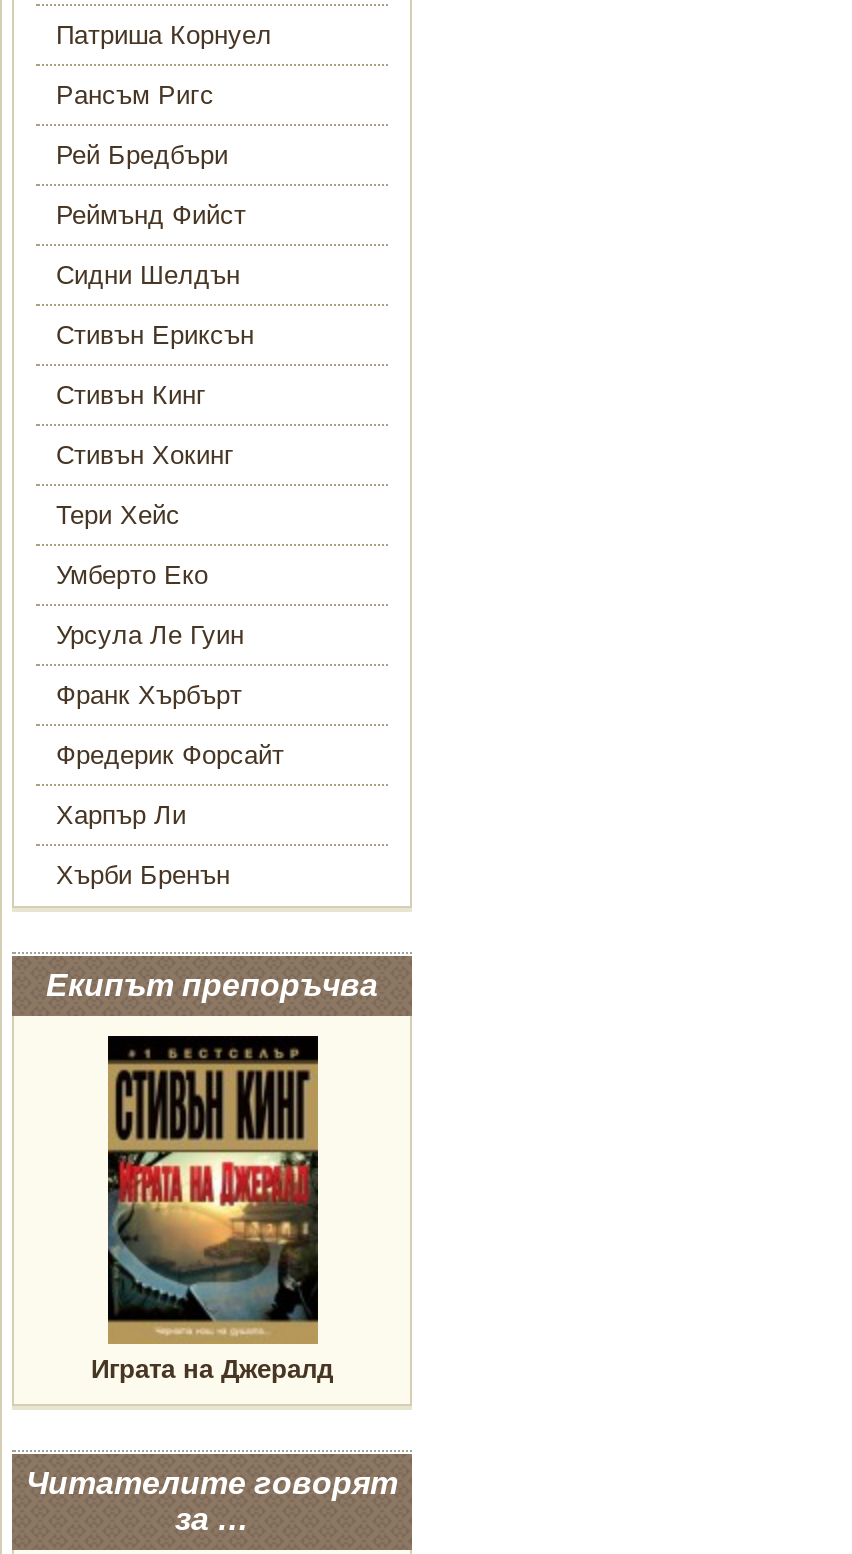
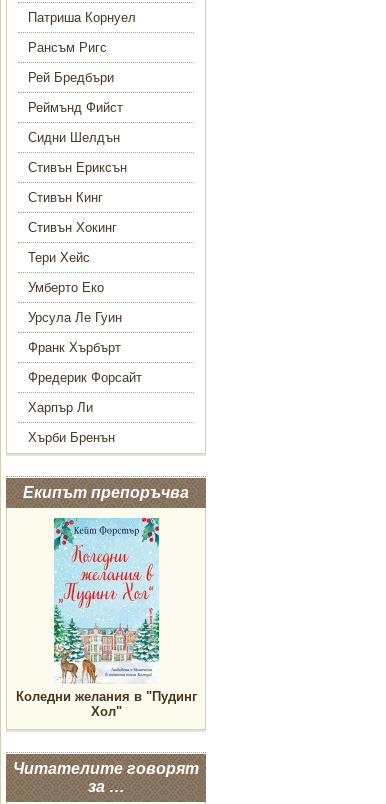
[91,1034,333,1384] [image] | Играта на Джералд -> [15,517,196,719] [image] | Коледни желания в "Пудинг | Хол"

